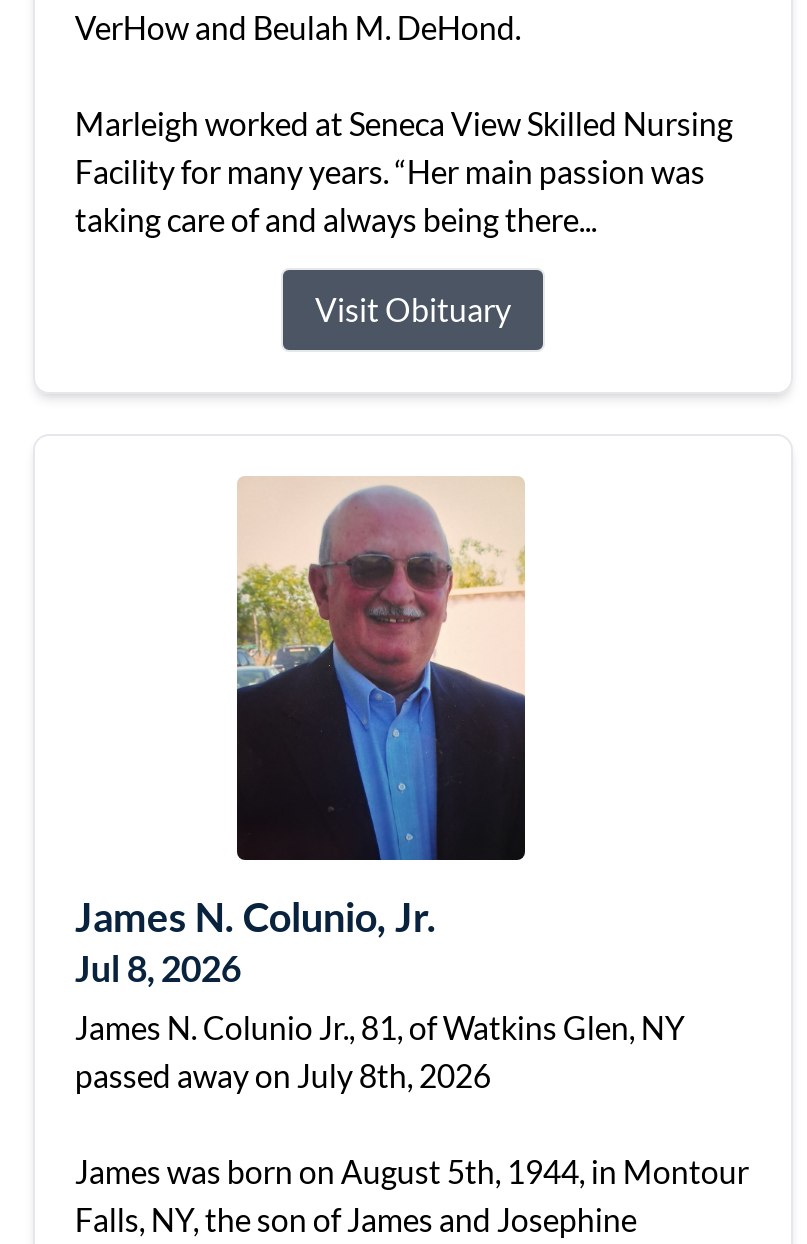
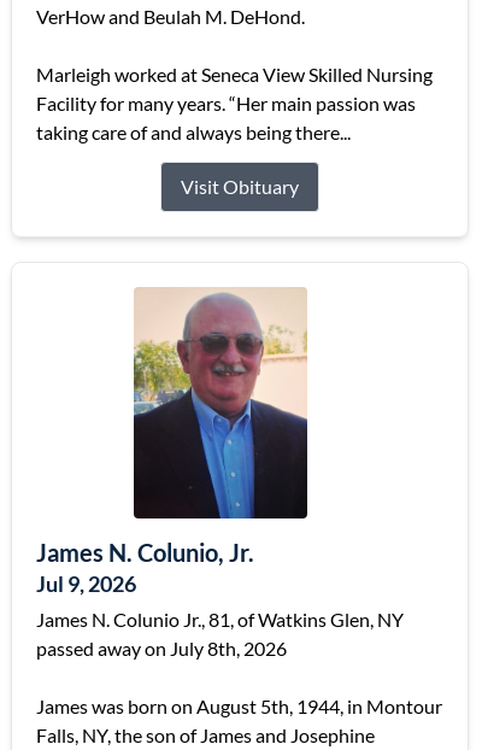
[75,946,241,990] Jul 8, 2026 -> [36,571,136,597] Jul 9, 2026

